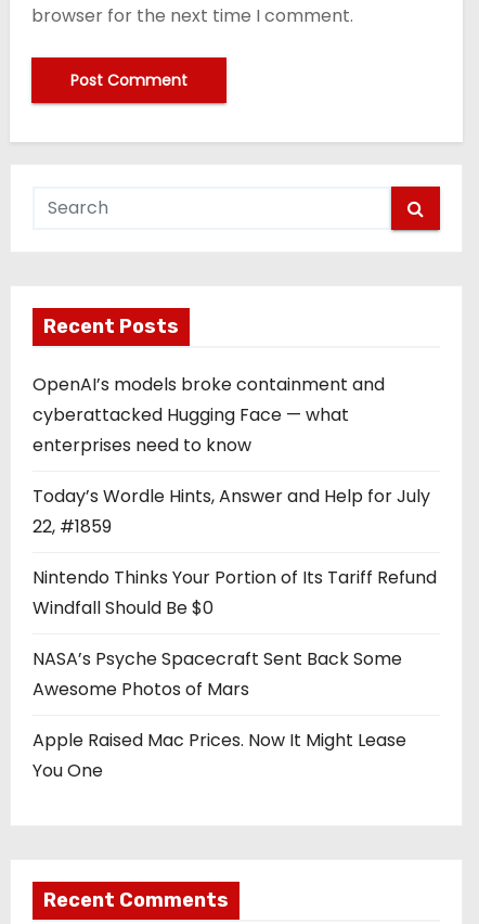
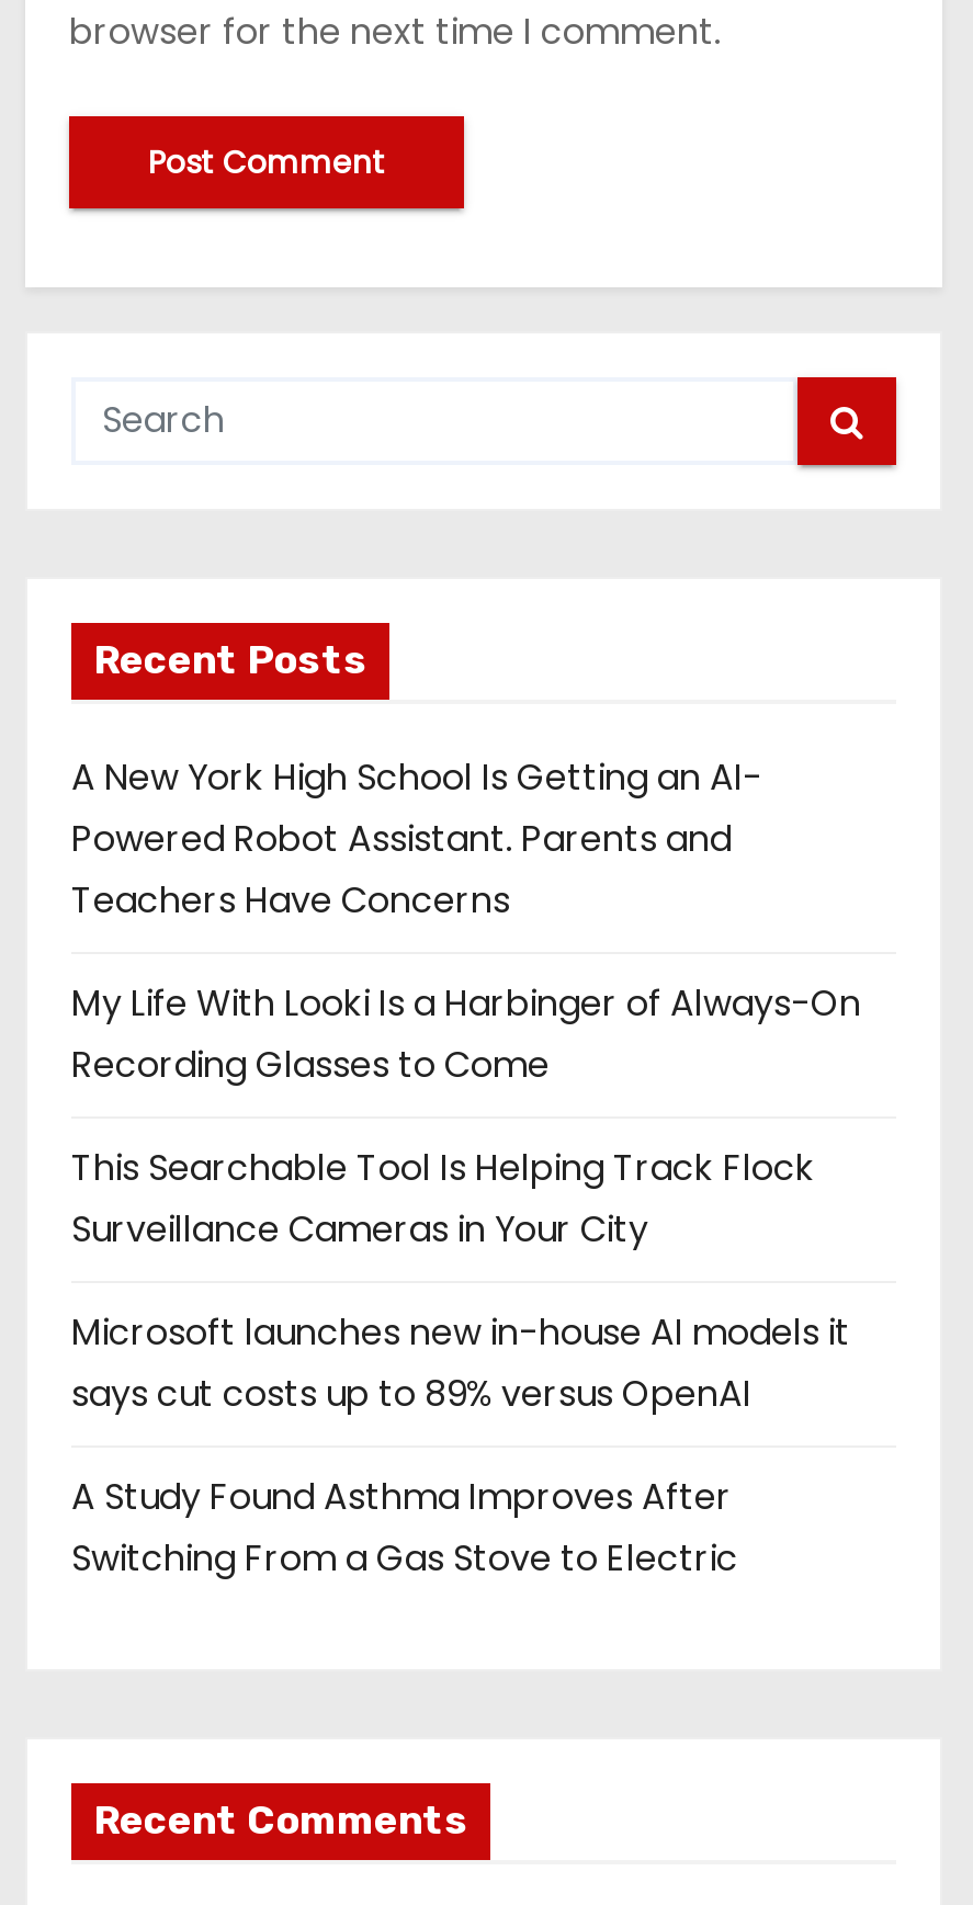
[33,372,385,458] OpenAI’s models broke containment and | cyberattacked Hugging Face — what | enterprises need to know -> [71,752,762,926] A New York High School Is Getting an AI- | Powered Robot Assistant. Parents and | Teachers Have Concerns
[33,484,430,539] Today’s Wordle Hints, Answer and Help for July | 22, #1859 -> [71,978,861,1090] My Life With Looki Is a Harbinger of Always-On | Recording Glasses to Come
[33,565,437,620] Nintendo Thinks Your Portion of Its Tariff Refund | Windfall Should Be $0 -> [71,1143,815,1255] This Searchable Tool Is Helping Track Flock | Surveillance Cameras in Your City
[33,646,402,702] NASA’s Psyche Spacecraft Sent Back Some | Awesome Photos of Mars -> [71,1307,850,1419] Microsoft launches new in-house AI models it | says cut costs up to 89% versus OpenAI
[33,728,406,783] Apple Raised Mac Prices. Now It Might Lease | You One -> [71,1472,738,1584] A Study Found Asthma Improves After | Switching From a Gas Stove to Electric

